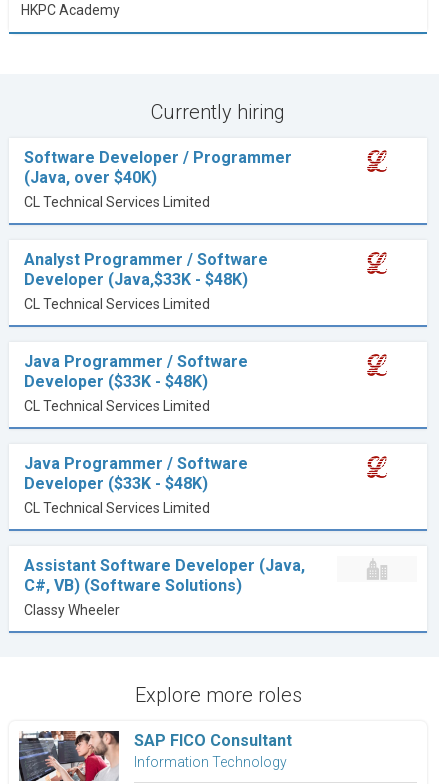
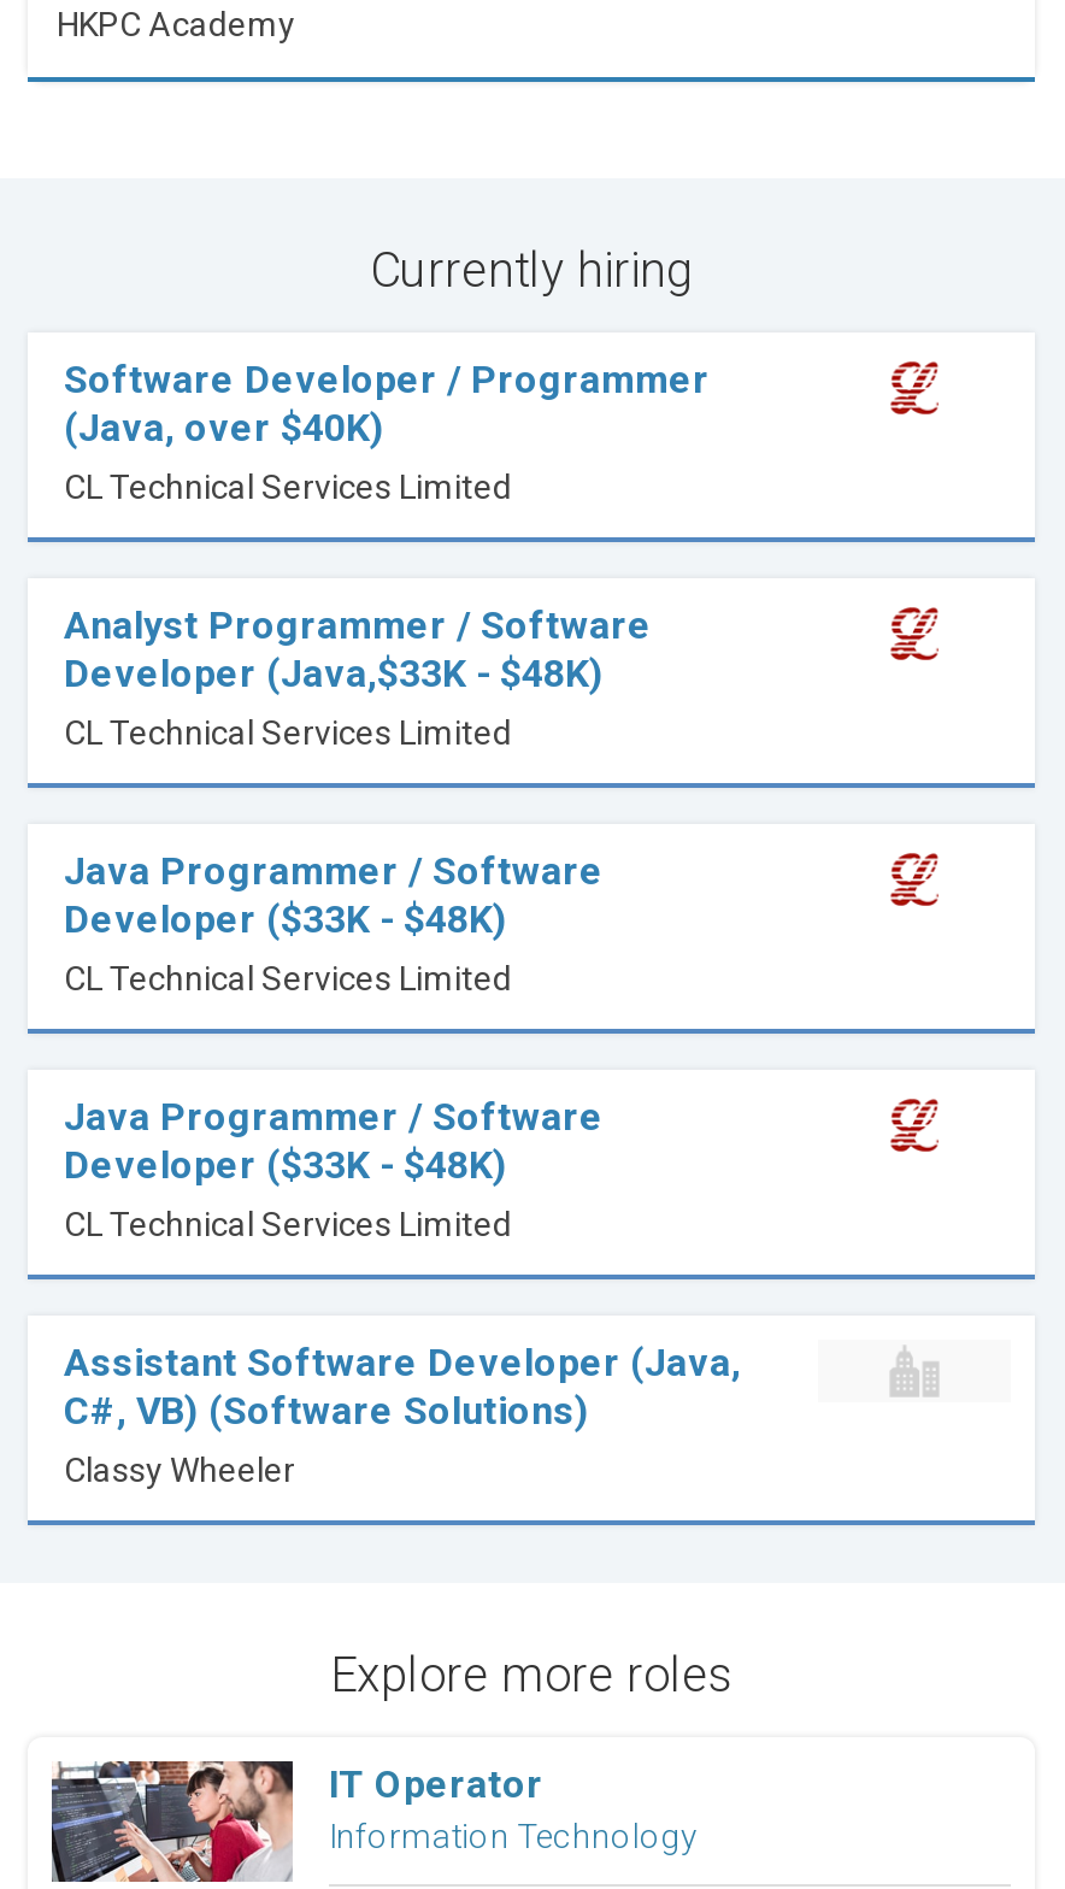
[134,731,292,750] SAP FICO Consultant -> [329,1761,543,1807] IT Operator

